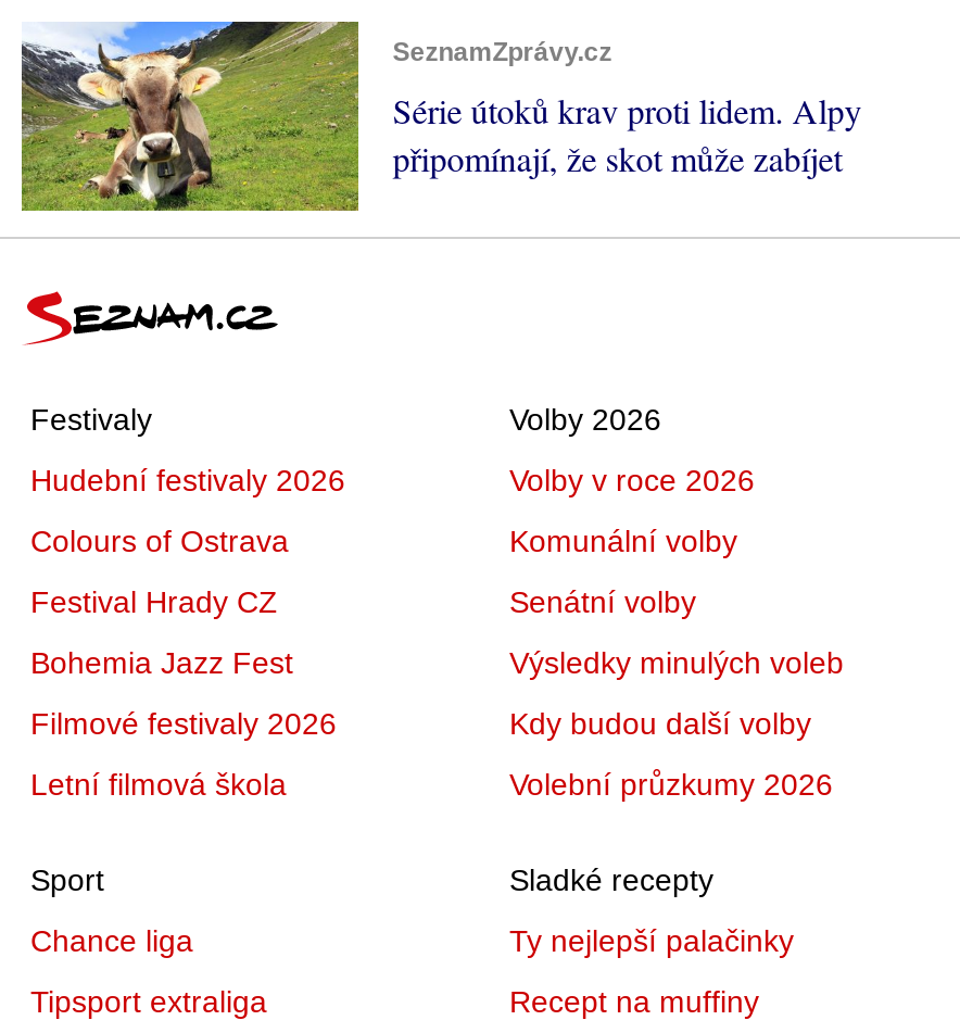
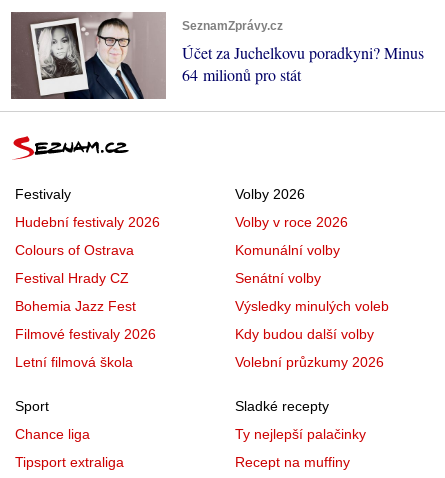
[20,20,862,213] [image] | Série útoků krav proti lidem. Alpy | připomínají, že skot může zabíjet -> [10,11,424,100] [image] | Účet za Juchelkovu poradkyni? Minus | 64 milionů pro stát

